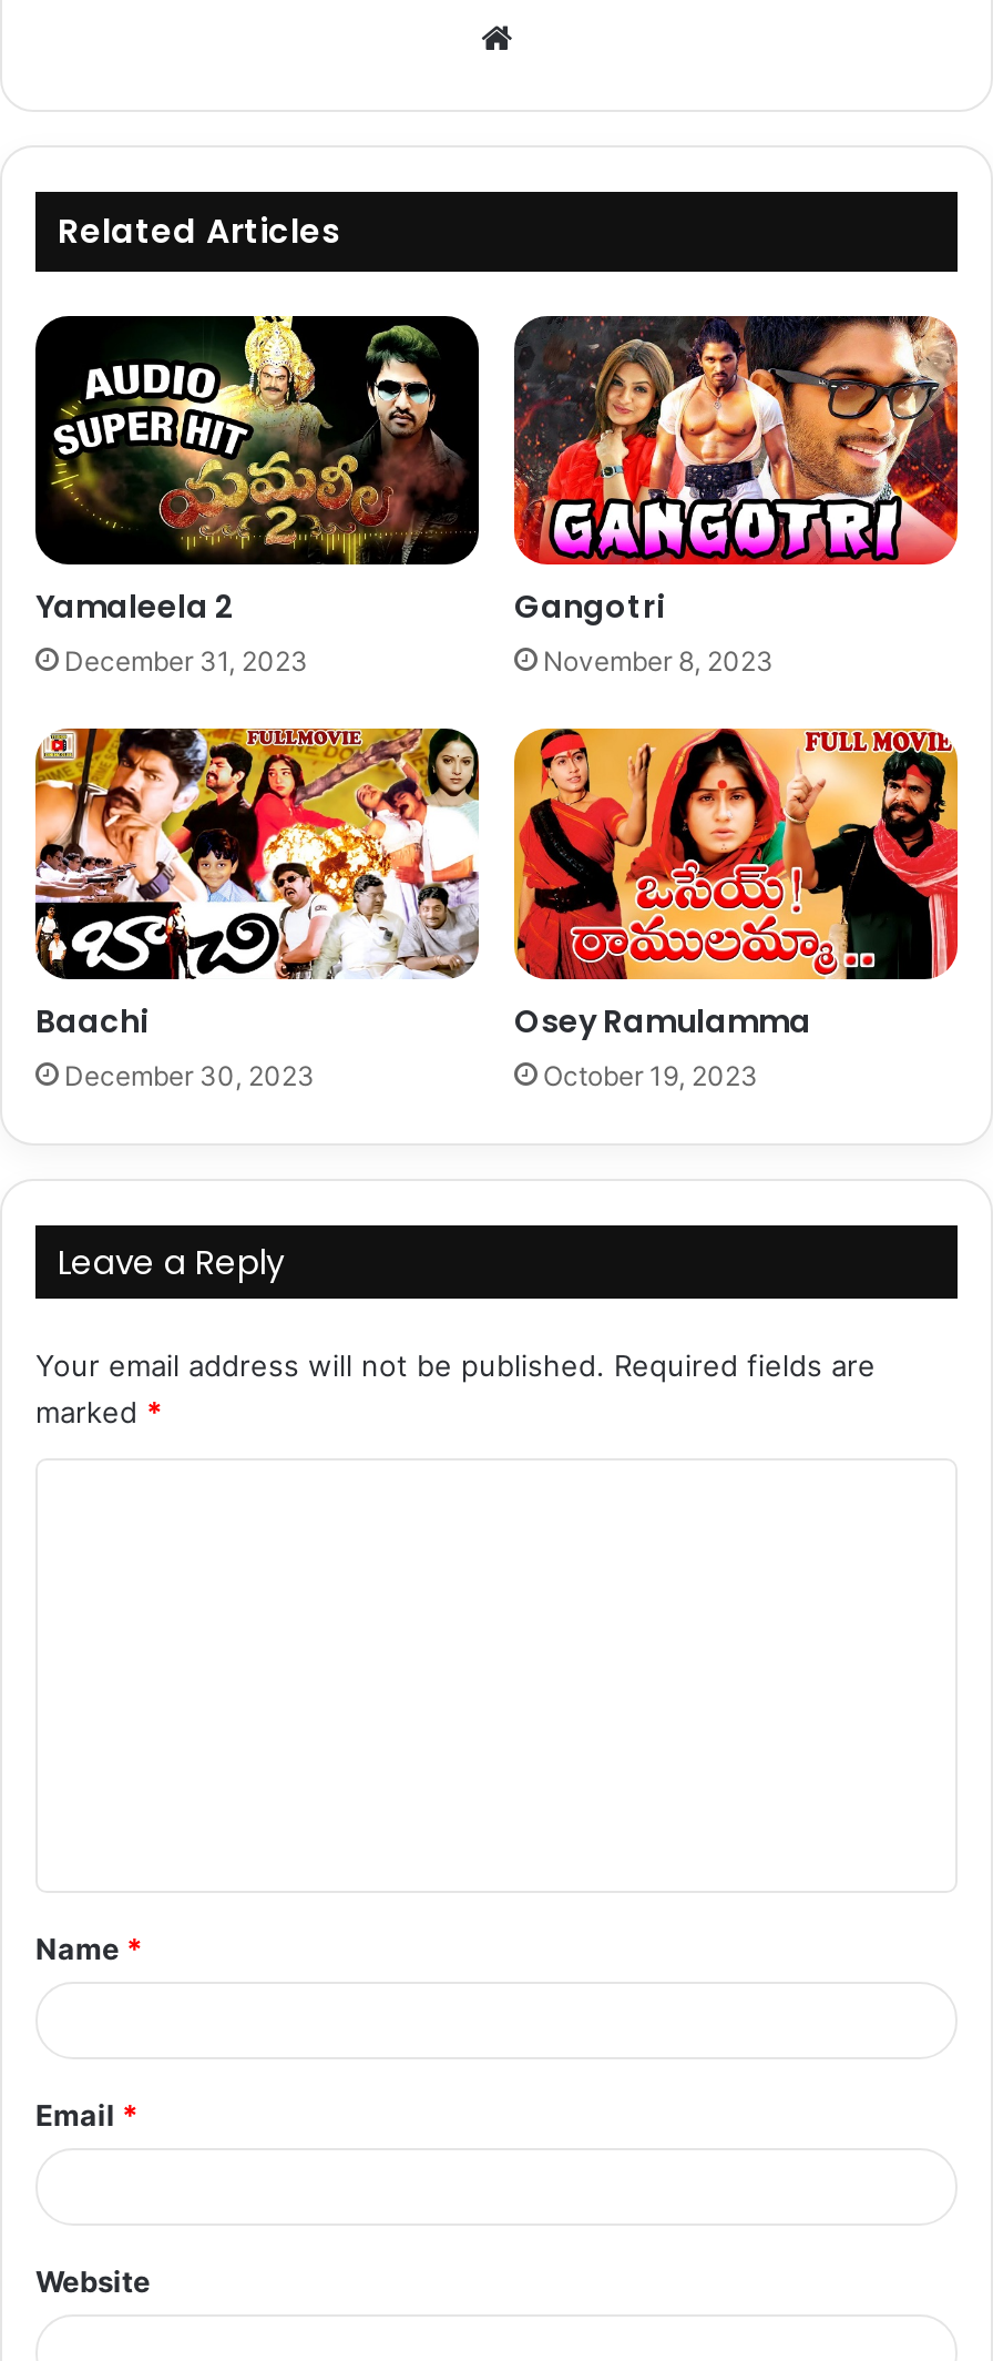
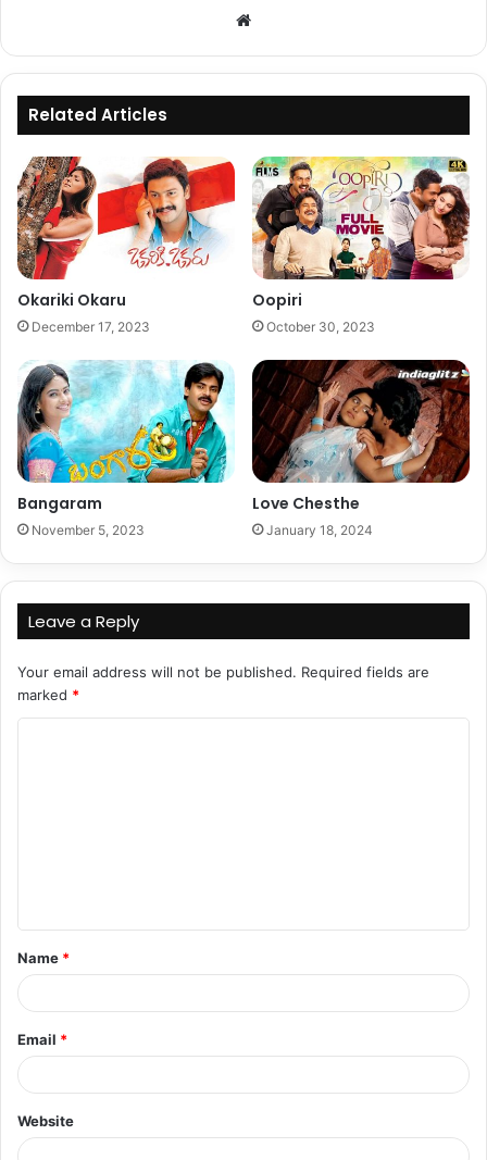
[33,314,481,678] [image] | Yamaleela 2 | December 31, 2023 -> [16,155,236,335] [image] | Okariki Okaru | December 17, 2023
[512,314,960,678] [image] | Gangotri | November 8, 2023 -> [252,155,470,335] [image] | Oopiri | October 30, 2023
[33,726,481,1092] [image] | Baachi | December 30, 2023 -> [16,360,235,538] [image] | Bangaram | November 5, 2023
[512,726,960,1092] [image] | Osey Ramulamma | October 19, 2023 -> [251,359,471,538] [image] | Love Chesthe | January 18, 2024

